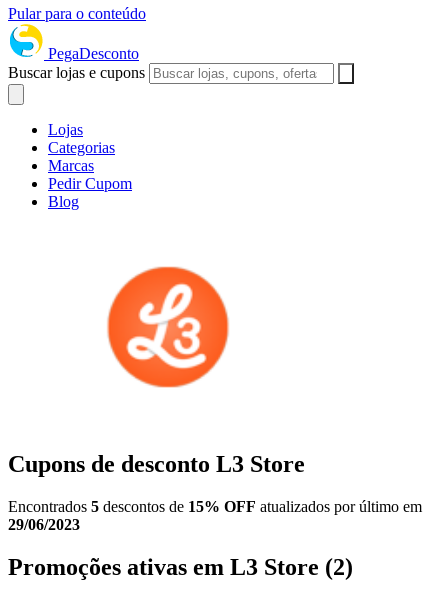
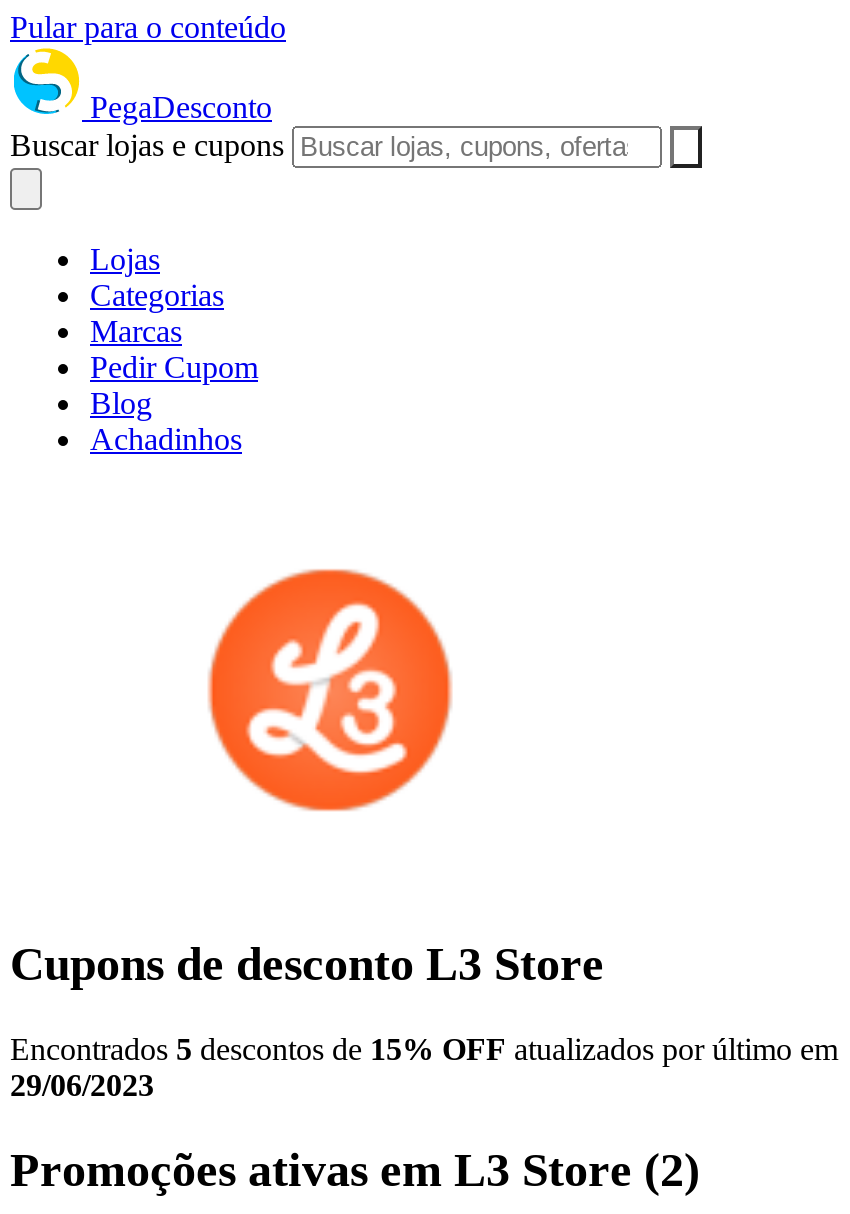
none -> [90,422,242,456] Achadinhos

